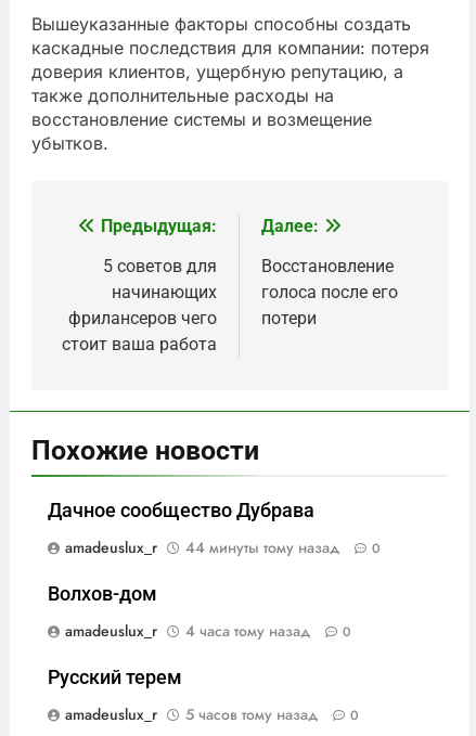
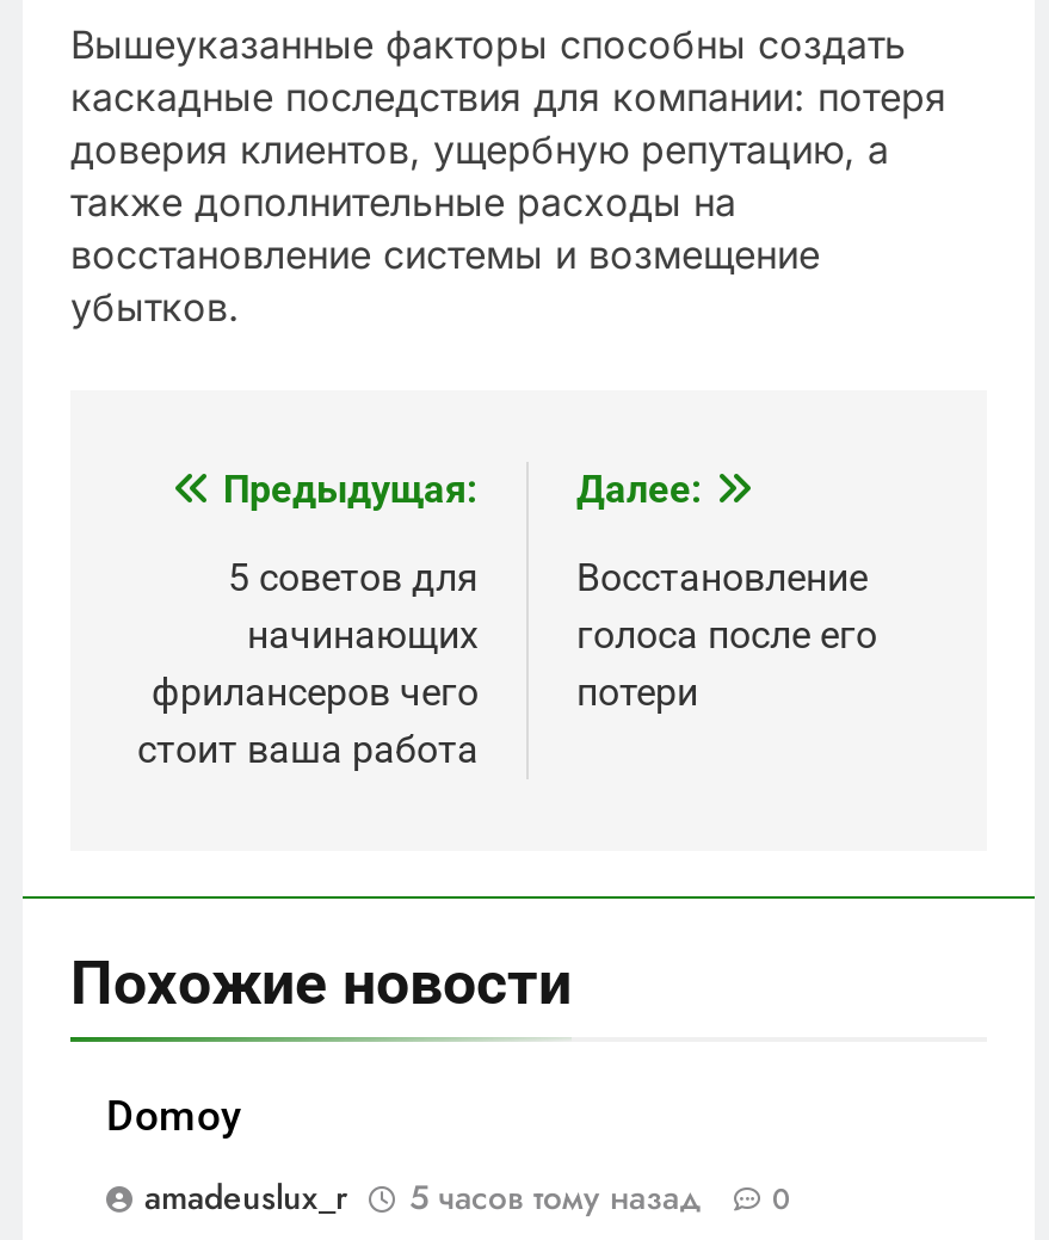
[48,500,381,689] Дачное сообщество Дубрава | amadeuslux_r | 44 минуты тому назад | 0 | Волхов-дом | amadeuslux_r | 4 часа тому назад | 0 | Русский терем -> [106,1092,242,1140] Domoy

